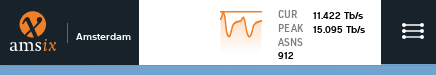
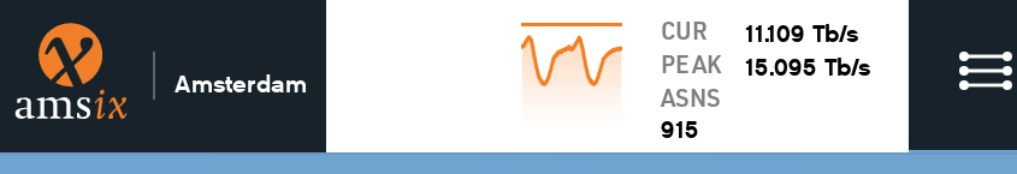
[278,7,363,22] CUR 11.422 Tb/s -> [661,13,858,49] CUR 11.109 Tb/s
[278,48,294,62] 912 -> [661,112,699,145] 915

